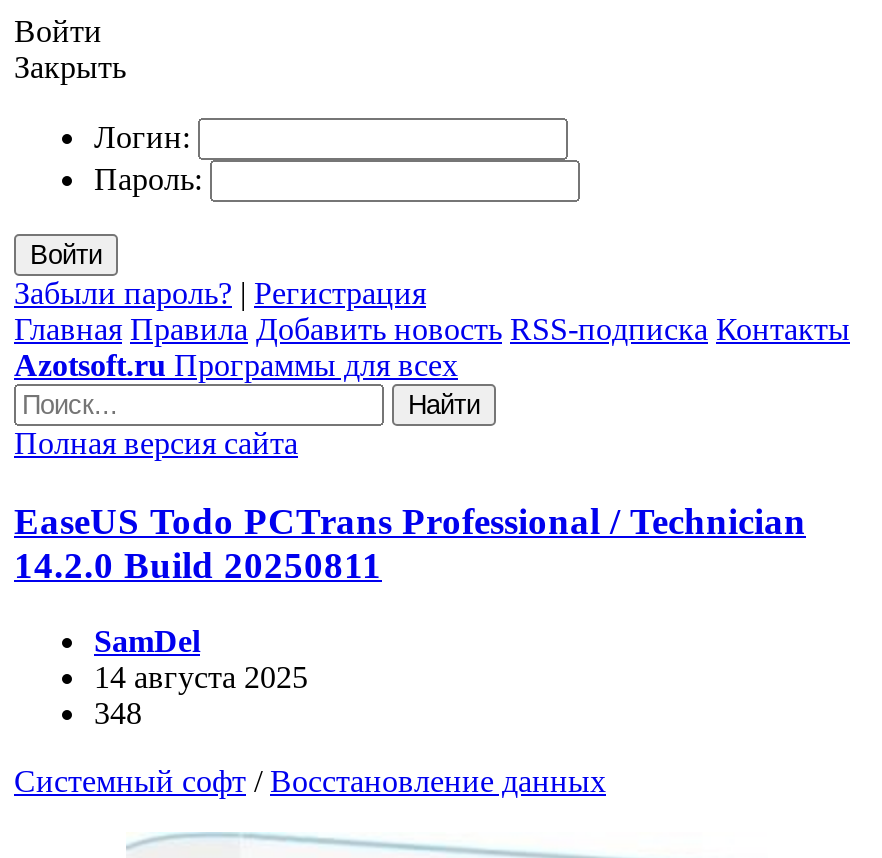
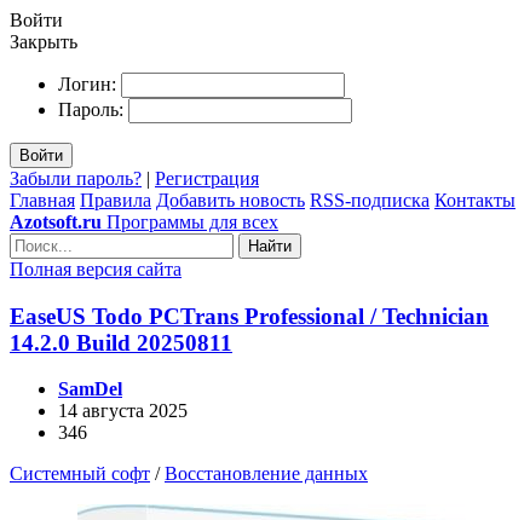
[94,697,142,731] 348 -> [58,423,87,443] 346

